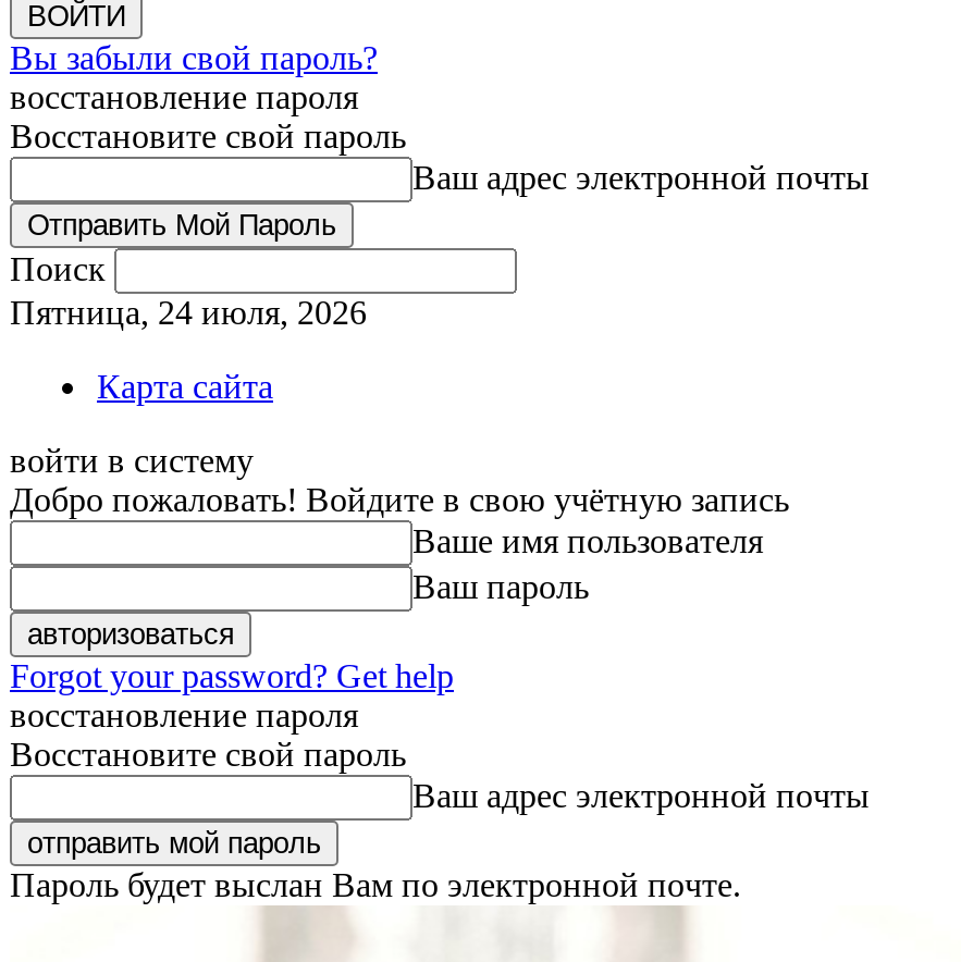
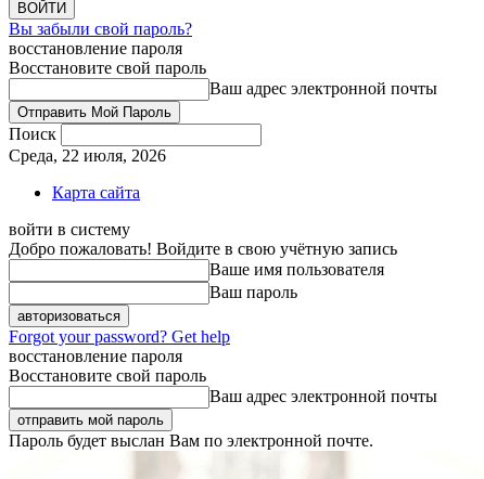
[10,294,367,331] Пятница, 24 июля, 2026 -> [9,146,166,165] Среда, 22 июля, 2026

